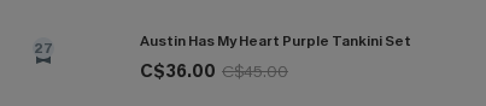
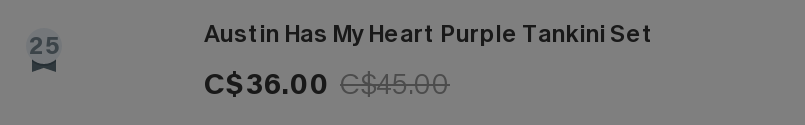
[34,39,53,58] 27 -> [29,30,59,62] 25

